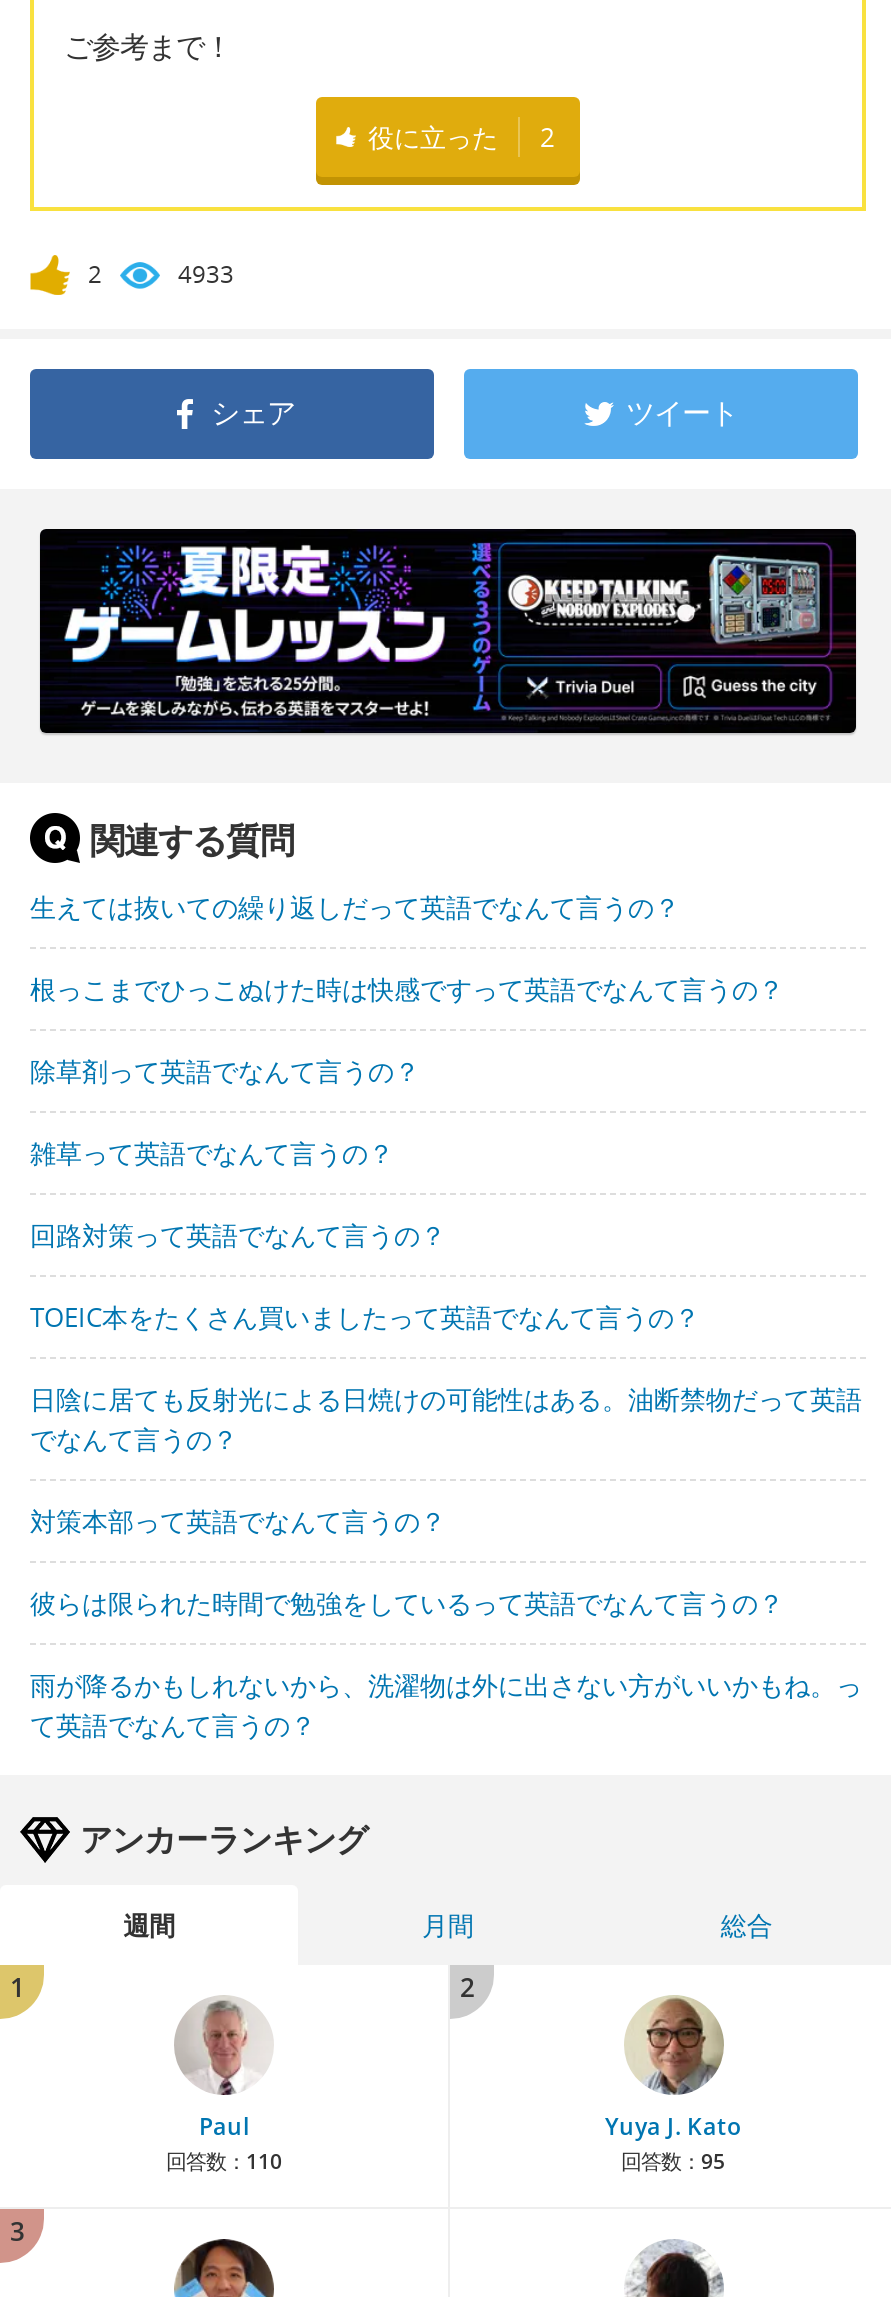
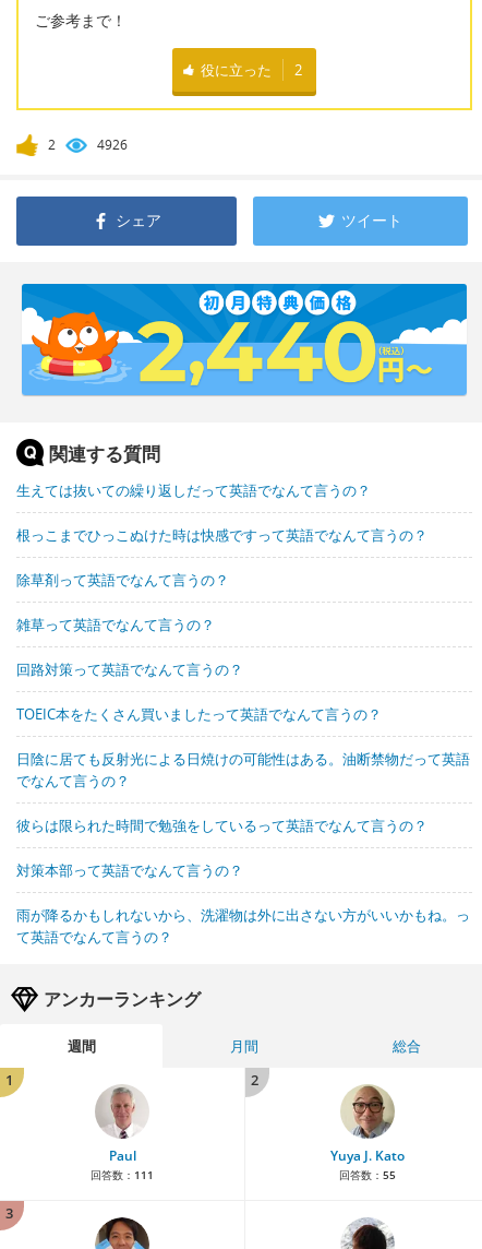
[178,257,234,291] 4933 -> [97,135,128,154] 4926
[38,527,858,735] [image] -> [21,283,468,396] [image]
moved [30,1503,446,1539] -> [16,860,243,880]: 対策本部って英語でなんて言うの？
moved [30,1585,784,1621] -> [16,816,427,835]: 彼らは限られた時間で勉強をしているって英語でなんて言うの？
[166,2147,282,2175] 回答数：110 -> [91,1167,154,1182] 回答数：111
[621,2147,725,2175] 回答数：95 -> [339,1167,395,1182] 回答数：55

